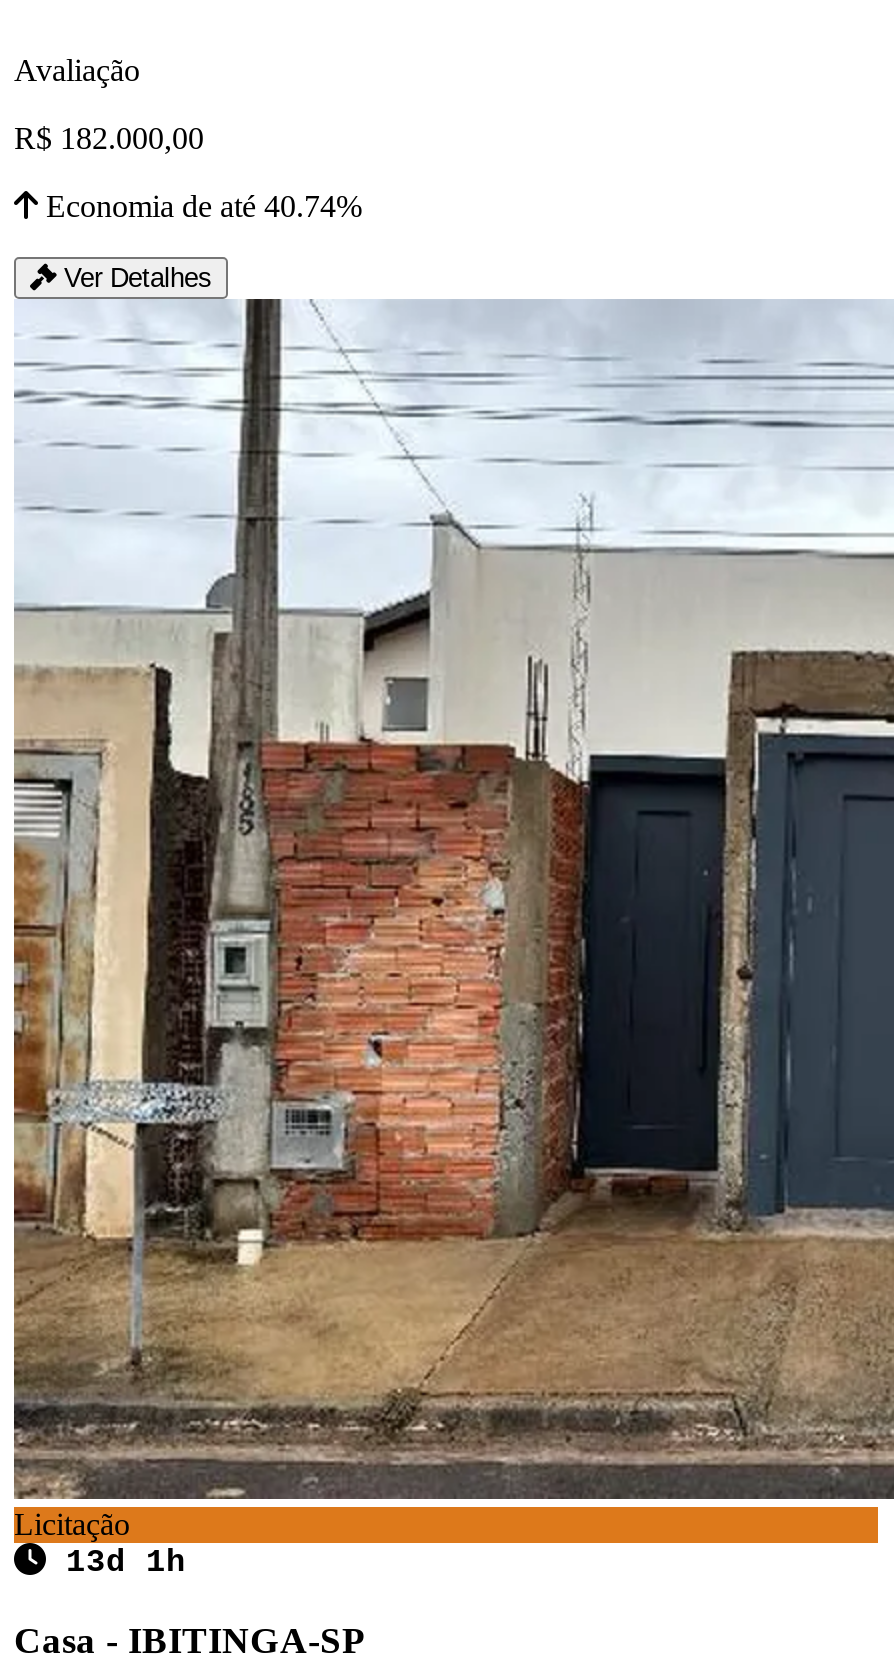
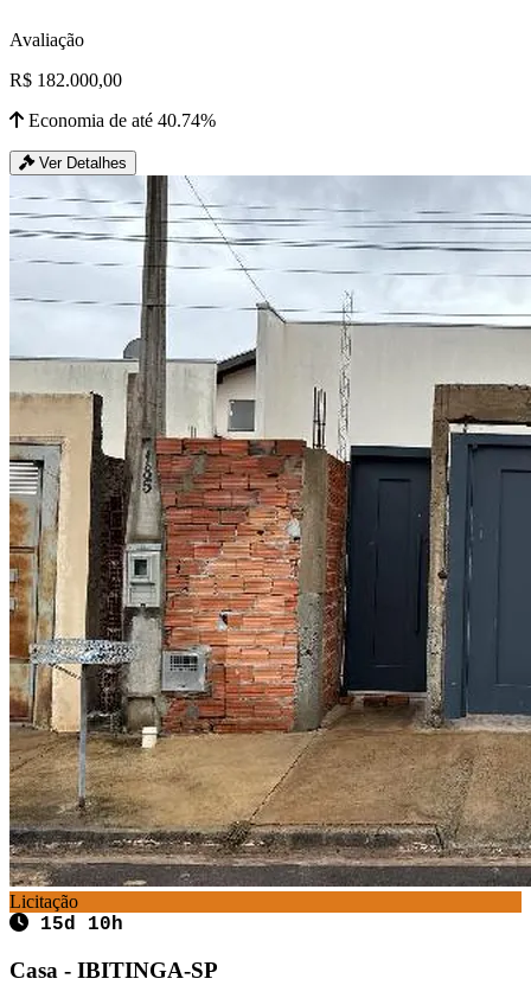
[46,1545,186,1581] 13d 1h -> [28,914,123,935] 15d 10h

